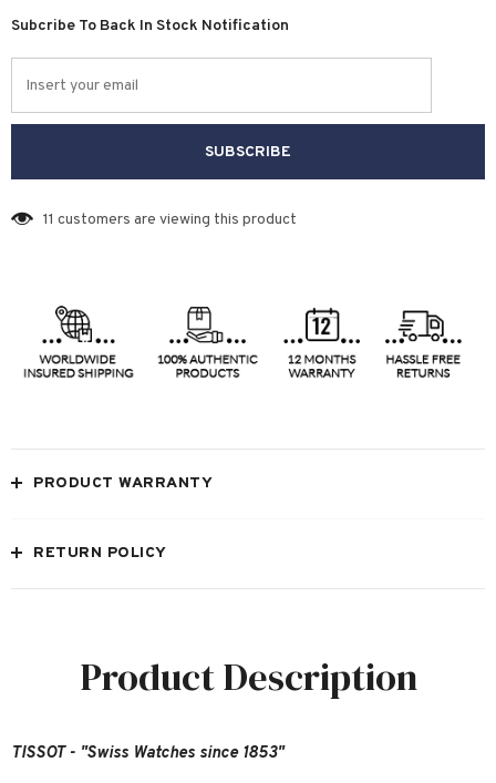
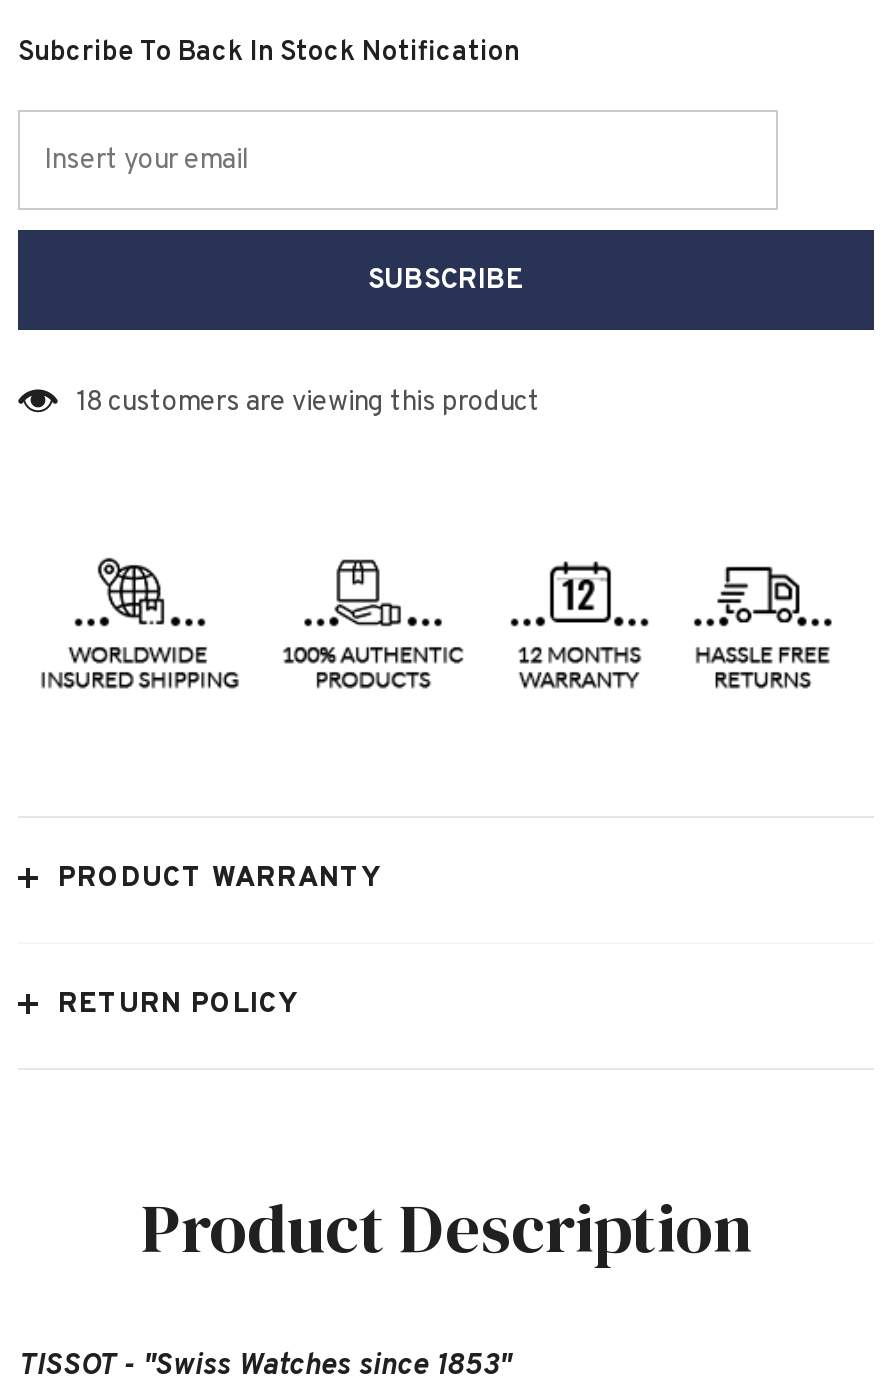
[43,211,297,229] 11 customers are viewing this product -> [76,386,540,420] 18 customers are viewing this product

